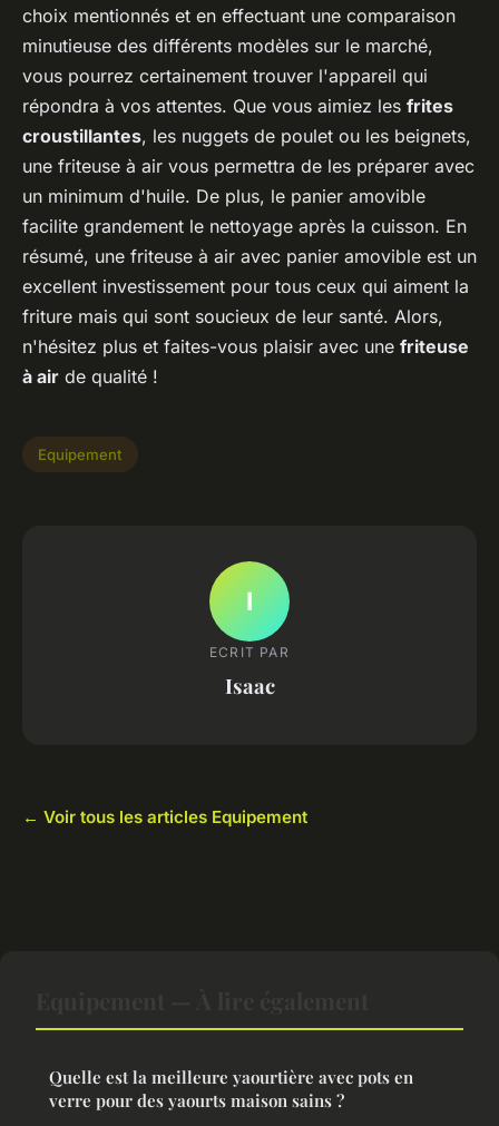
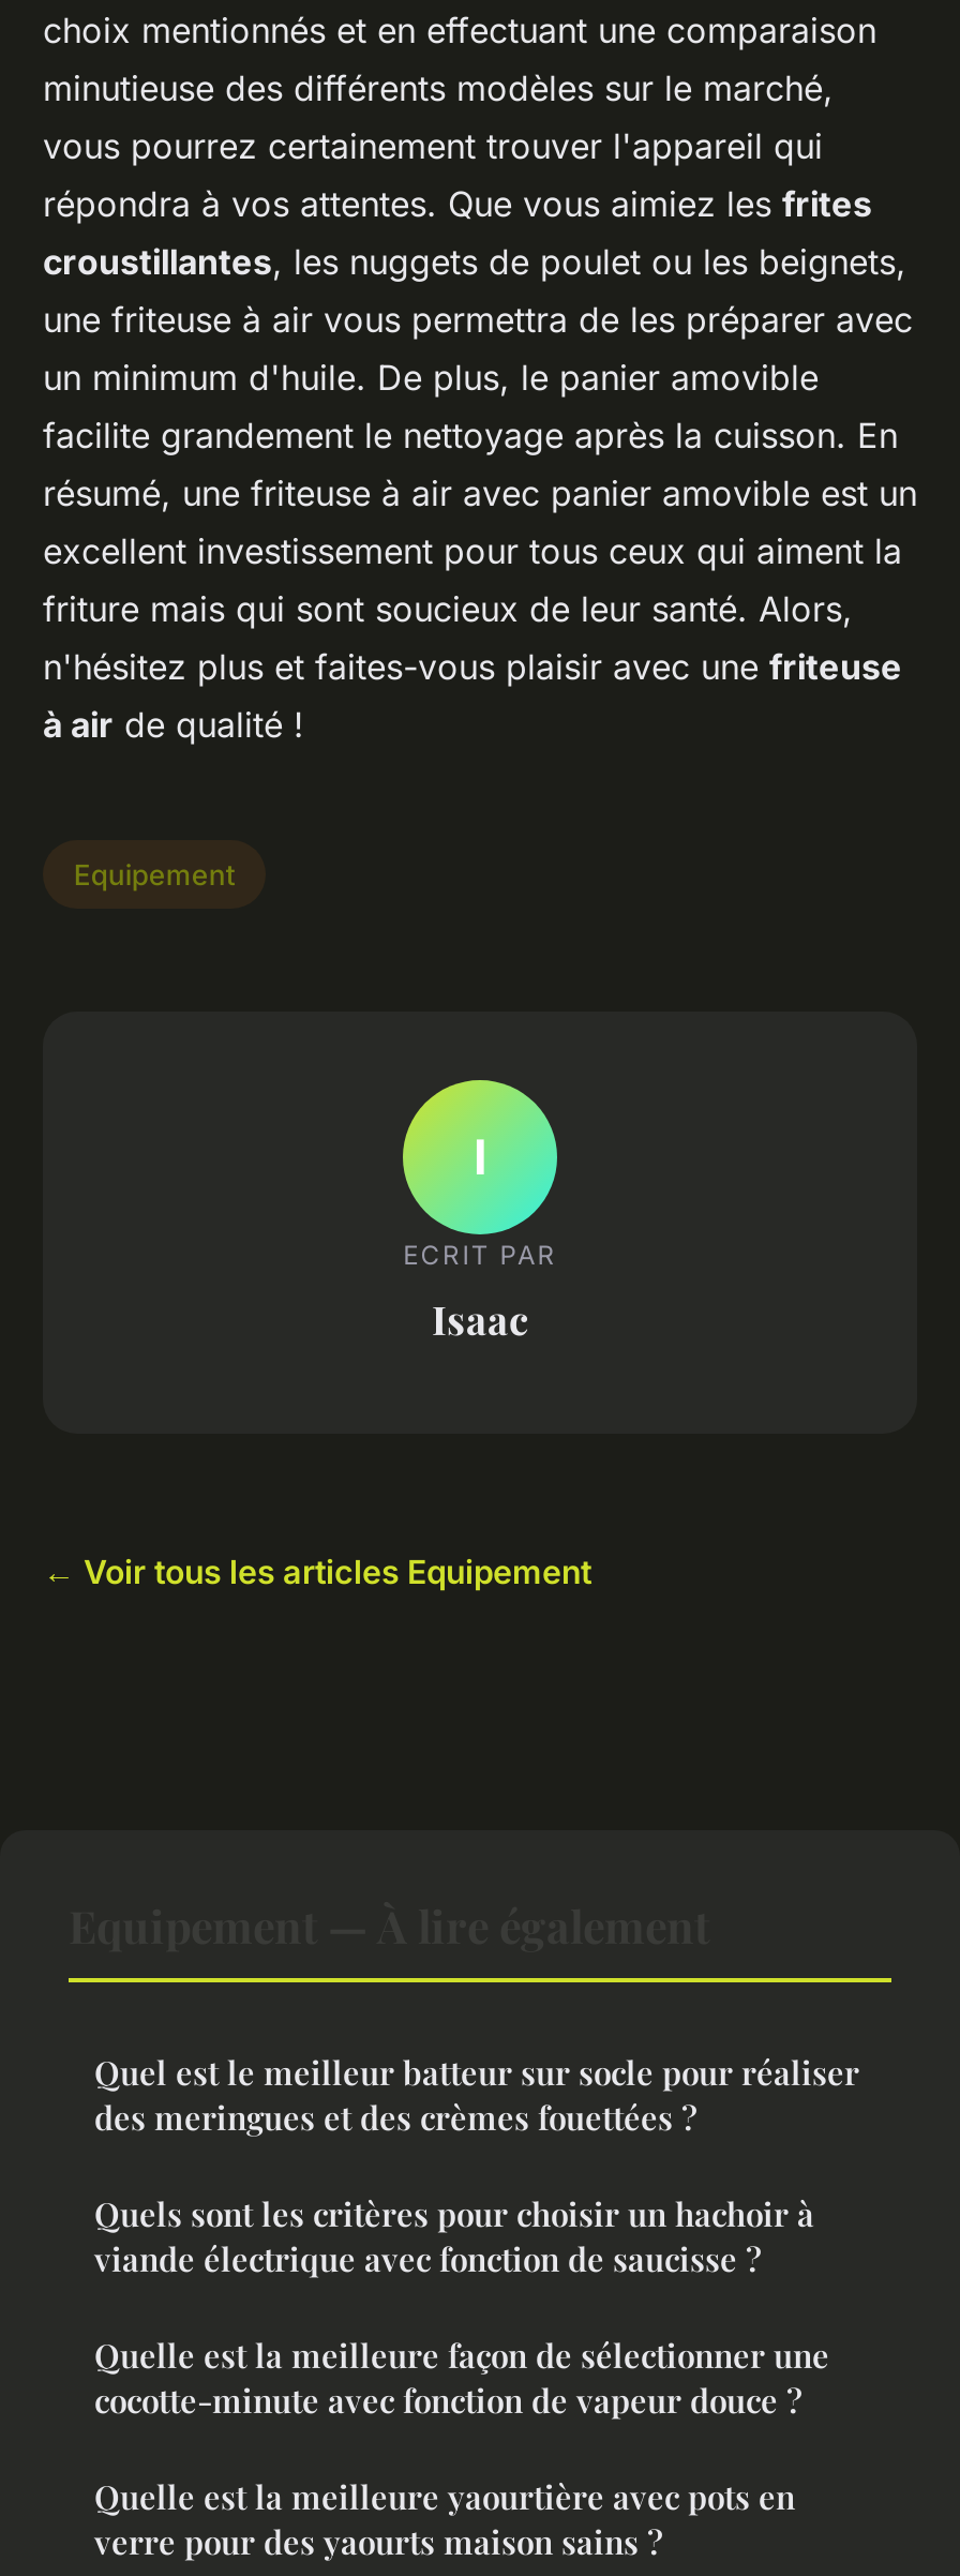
none -> [94,2052,859,2423] Quel est le meilleur batteur sur socle pour réaliser | des meringues et des crèmes fouettées ? | Quels sont les critères pour choisir un hachoir à | viande électrique avec fonction de saucisse ? | Quelle est la meilleure façon de sélectionner une | cocotte-minute avec fonction de vapeur douce ?

